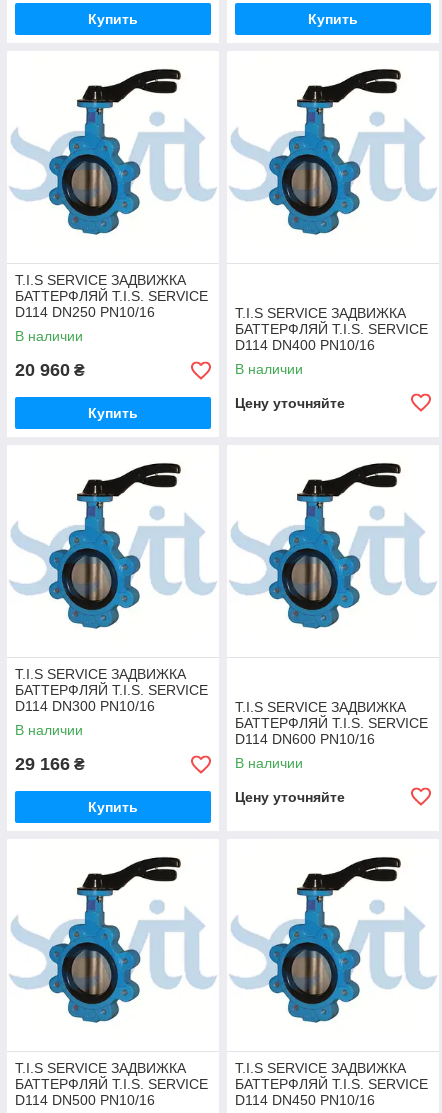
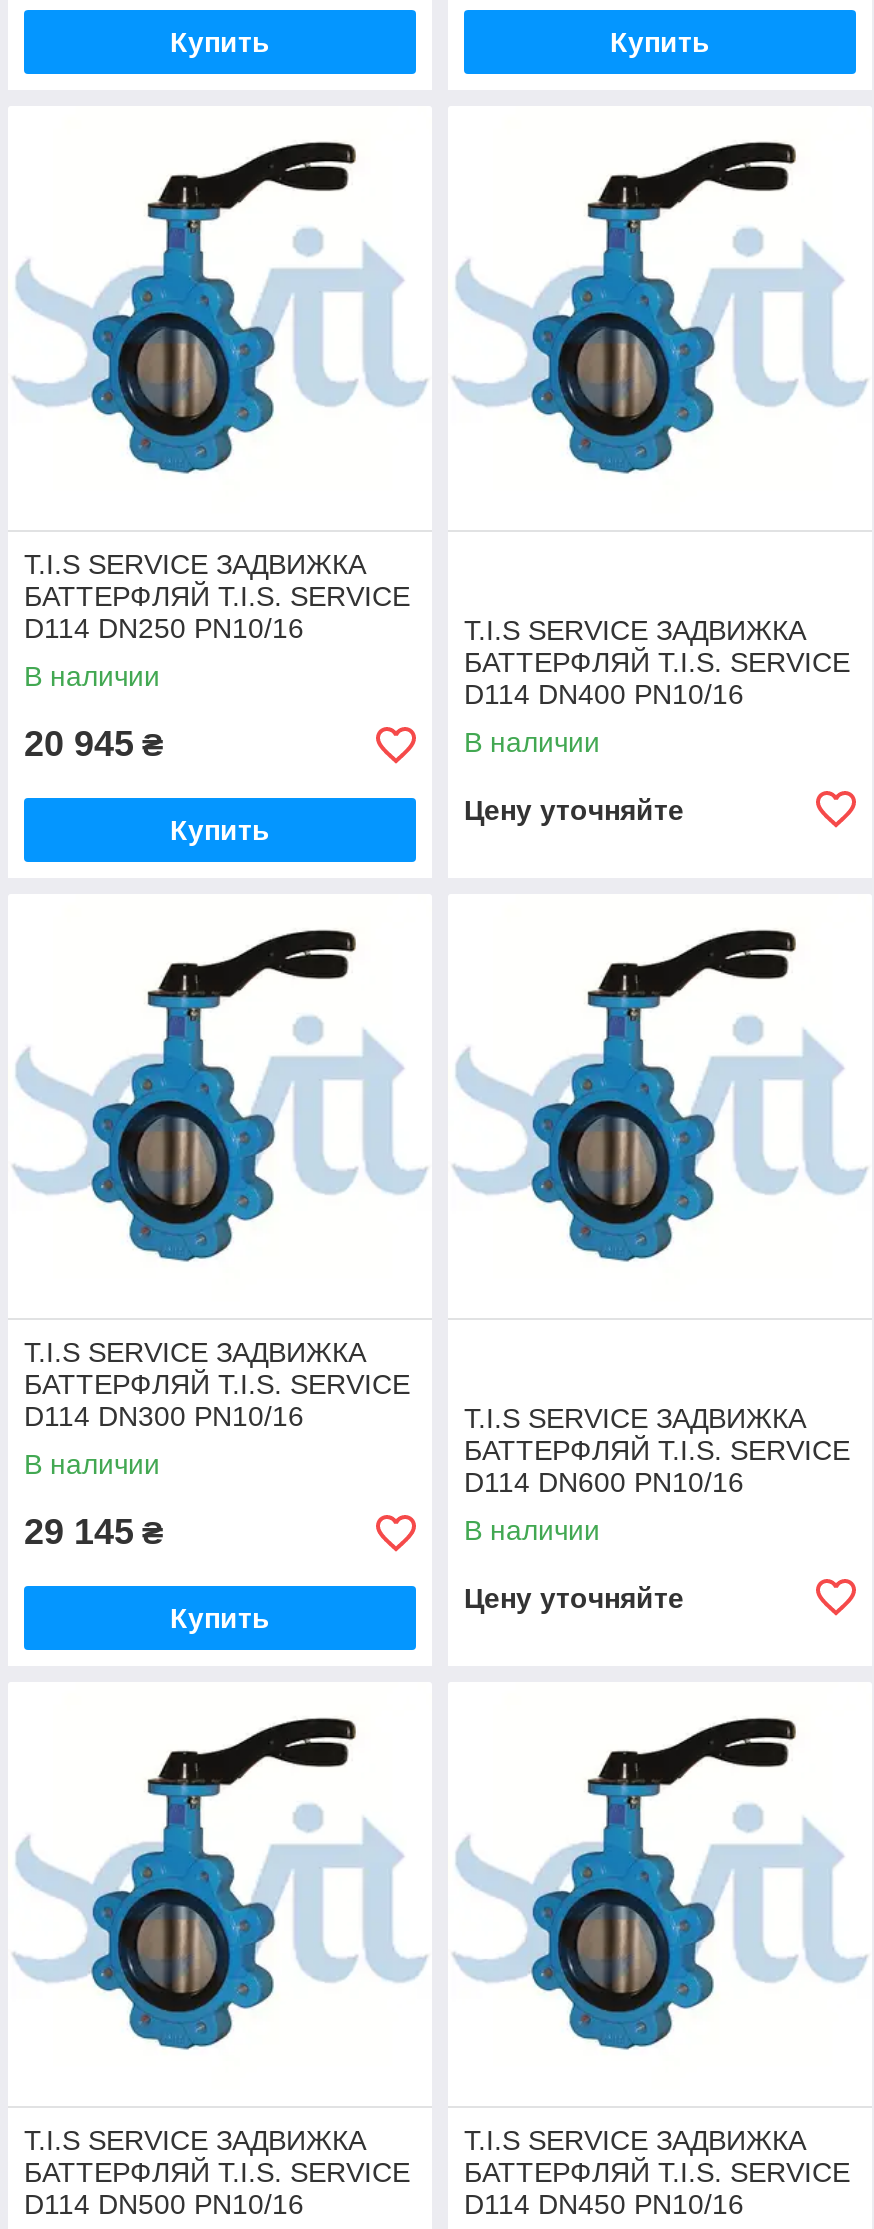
[15,360,85,380] 20 960 ₴ -> [24,724,164,764] 20 945 ₴
[15,754,85,774] 29 166 ₴ -> [24,1512,164,1552] 29 145 ₴

